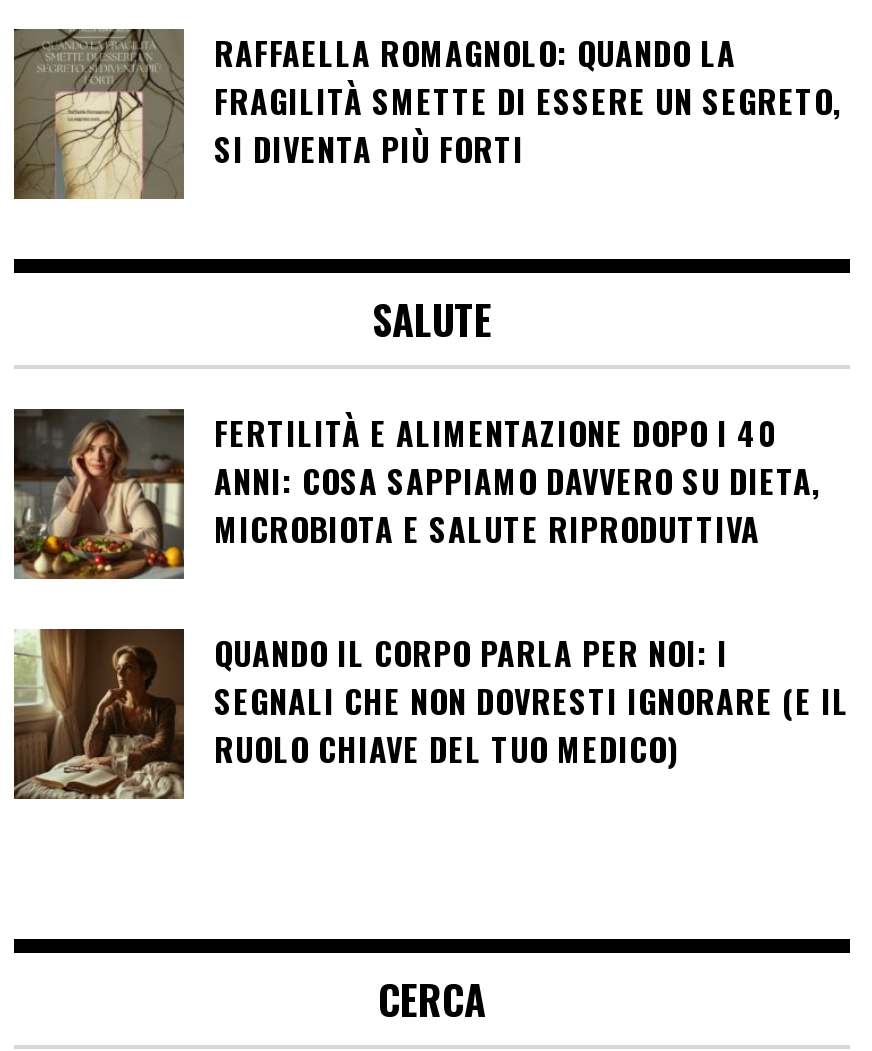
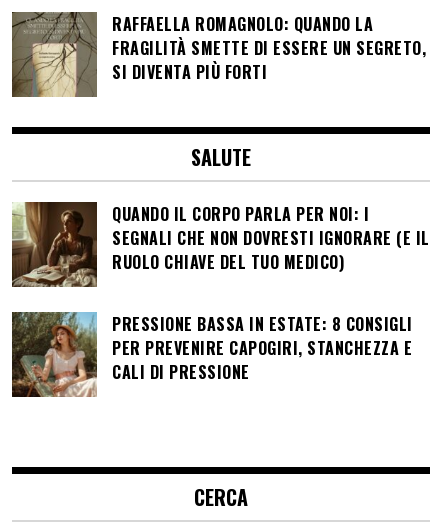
[12,407,821,579] [image] | FERTILITÀ E ALIMENTAZIONE DOPO I 40 | ANNI: COSA SAPPIAMO DAVVERO SU DIETA, | MICROBIOTA E SALUTE RIPRODUTTIVA -> none
moved [10,625,849,803] -> [10,200,429,289]: [image] | QUANDO IL CORPO PARLA PER NOI: I | SEGNALI CHE NON DOVRESTI IGNORARE (E IL | RUOLO CHIAVE DEL TUO MEDICO)
none -> [11,311,412,397] [image] | PRESSIONE BASSA IN ESTATE: 8 CONSIGLI | PER PREVENIRE CAPOGIRI, STANCHEZZA E | CALI DI PRESSIONE

